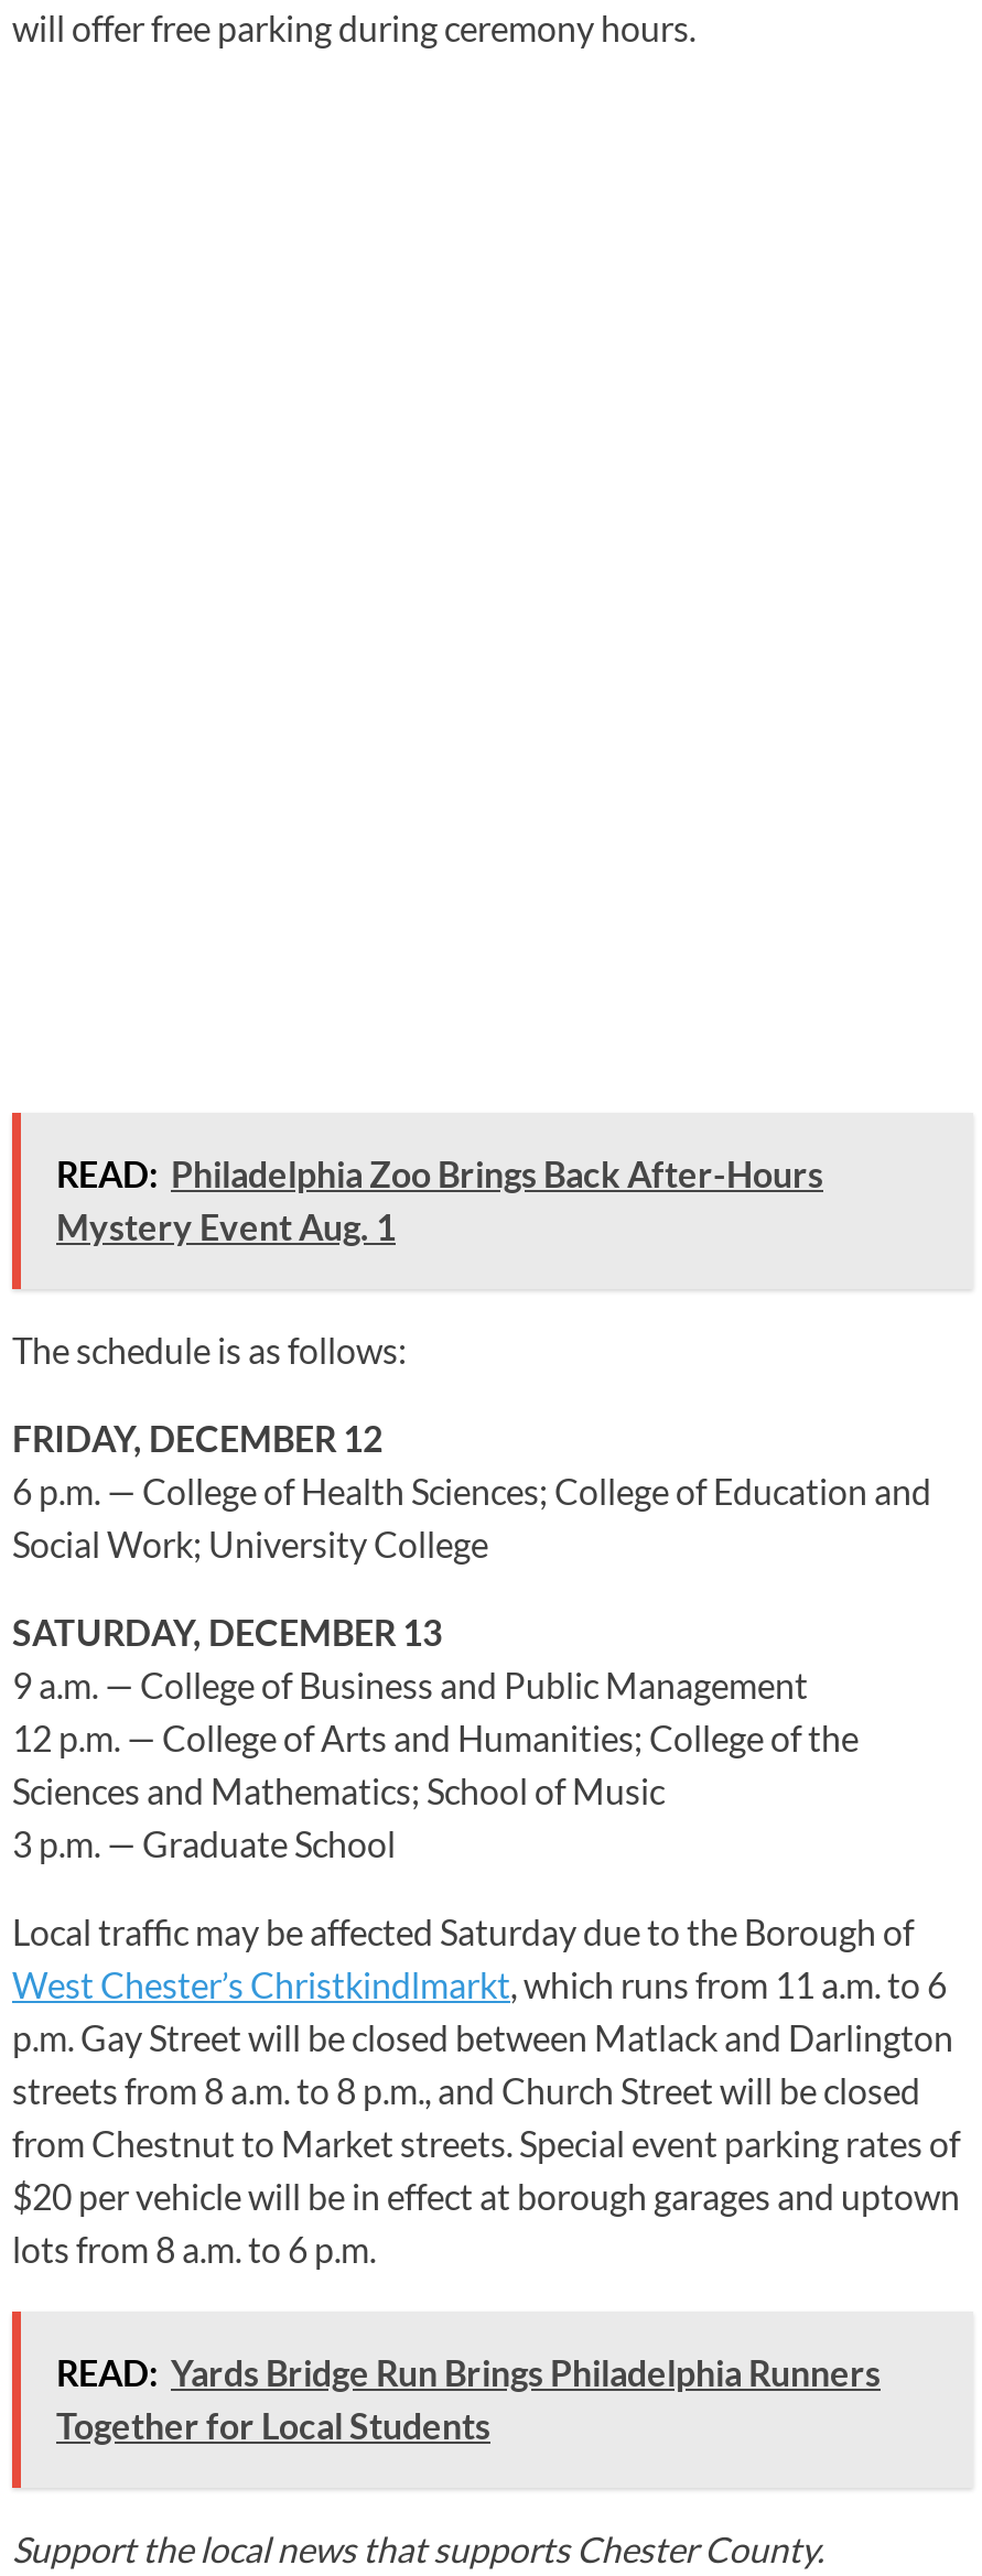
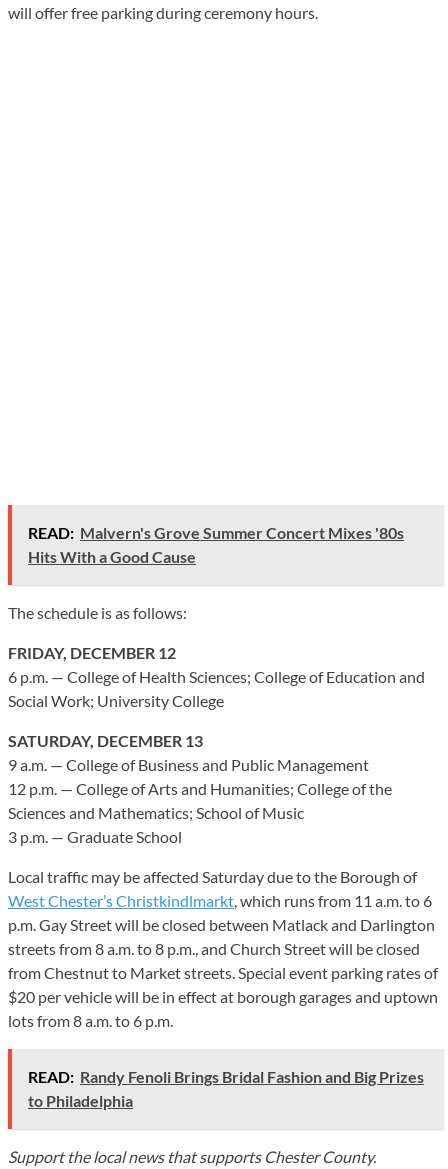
[56,1152,823,1247] READ: Philadelphia Zoo Brings Back After-Hours | Mystery Event Aug. 1 -> [28,523,404,566] READ: Malvern's Grove Summer Concert Mixes '80s | Hits With a Good Cause
[56,2351,881,2446] READ: Yards Bridge Run Brings Philadelphia Runners | Together for Local Students -> [28,1067,424,1110] READ: Randy Fenoli Brings Bridal Fashion and Big Prizes | to Philadelphia

